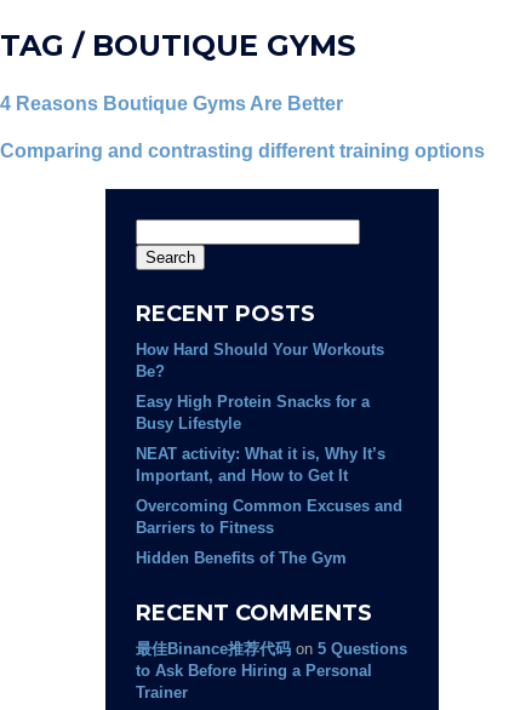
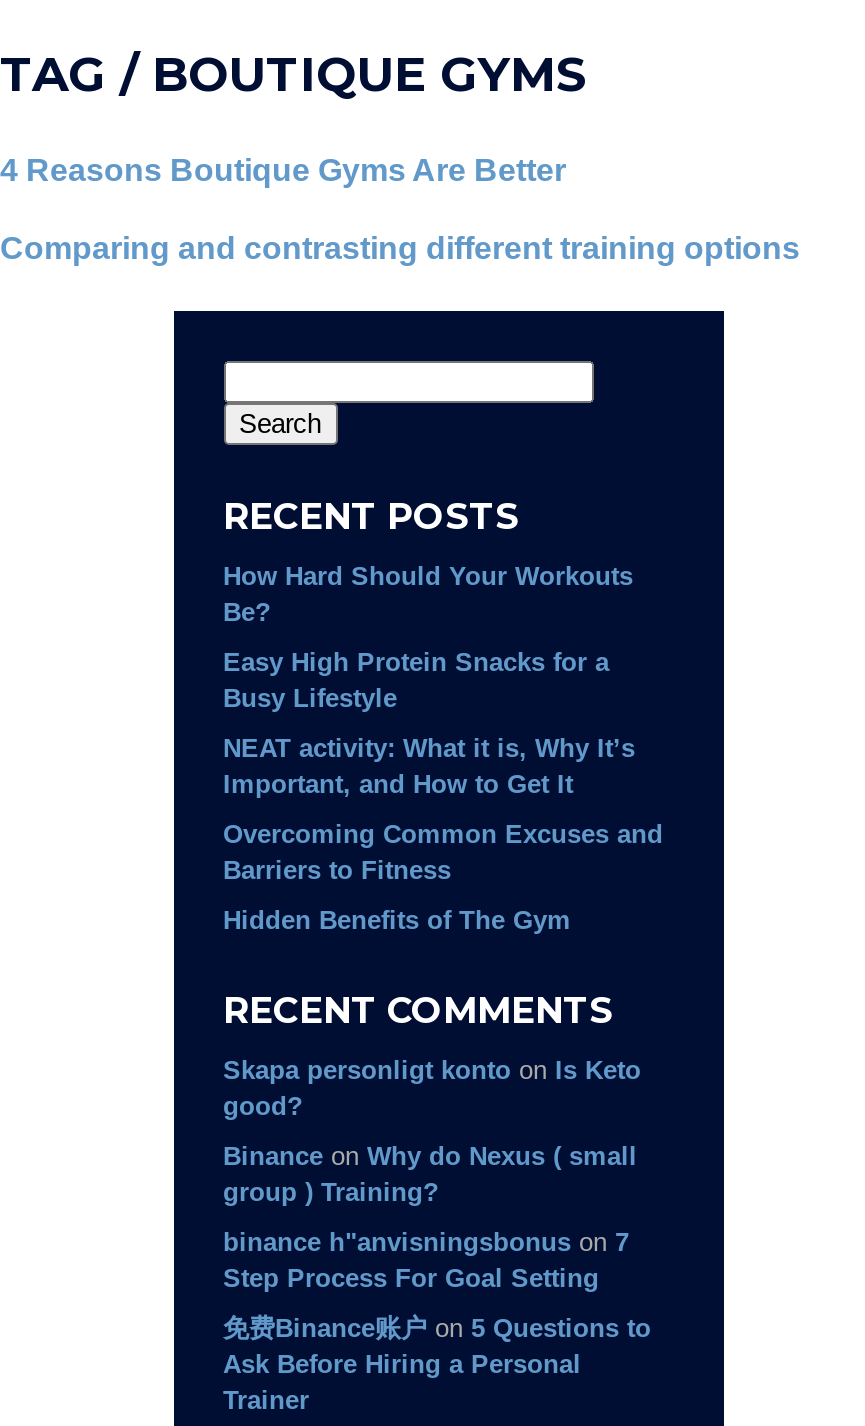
[135,639,407,679] 最佳Binance推荐代码on 5 Questions | to Ask Before Hiring a Personal -> [223,1054,651,1378] Skapa personligt konto on Is Keto | good? | Binance on Why do Nexus ( small | group ) Training? | binance h"anvisningsbonus on 7 | Step Process For Goal Setting | 免费Binance账户on 5 Questions to | Ask Before Hiring a Personal

